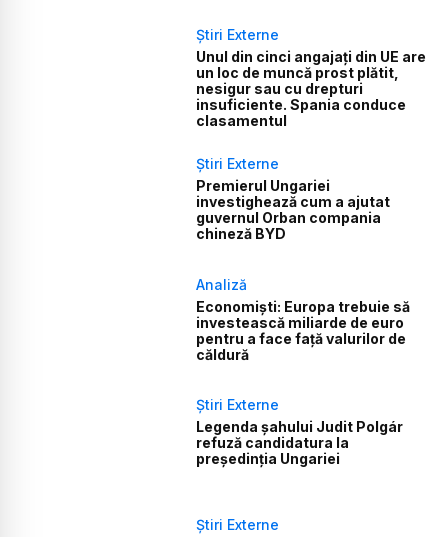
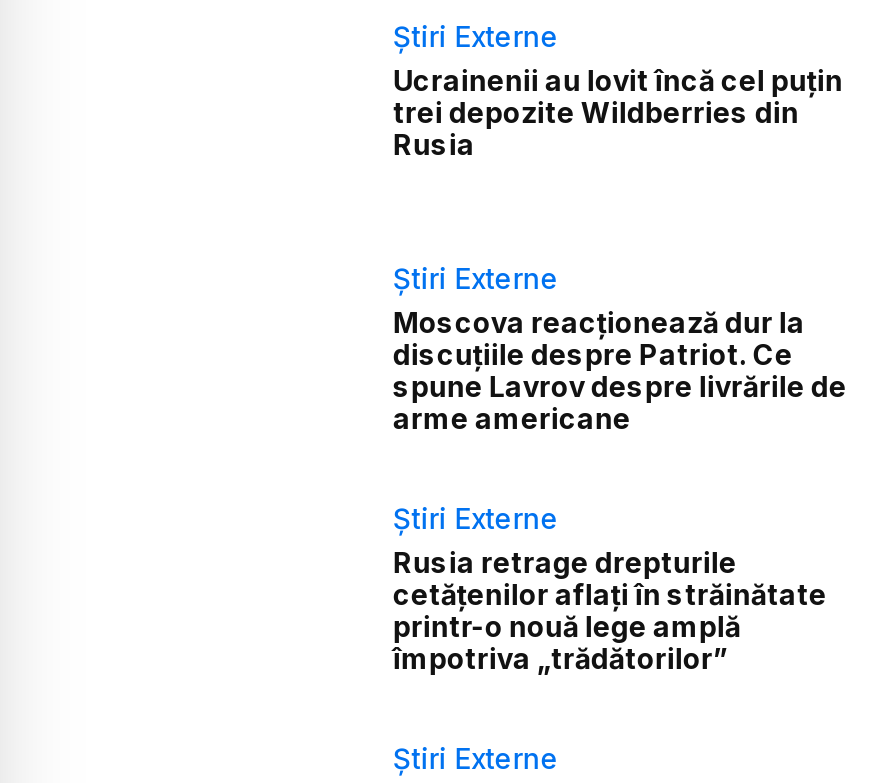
[196,48,426,129] Unul din cinci angajați din UE are | un loc de muncă prost plătit, | nesigur sau cu drepturi | insuficiente. Spania conduce | clasamentul -> [393,64,843,162] Ucrainenii au lovit încă cel puțin | trei depozite Wildberries din | Rusia
[196,177,410,363] Premierul Ungariei | investighează cum a ajutat | guvernul Orban compania | chineză BYD | Analiză | Economiști: Europa trebuie să | investească miliarde de euro | pentru a face față valurilor de | căldură -> [393,305,847,435] Moscova reacționează dur la | discuțiile despre Patriot. Ce | spune Lavrov despre livrările de | arme americane
[196,418,403,467] Legenda șahului Judit Polgár | refuză candidatura la | președinția Ungariei -> [393,545,827,675] Rusia retrage drepturile | cetățenilor aflați în străinătate | printr-o nouă lege amplă | împotriva „trădătorilor”

